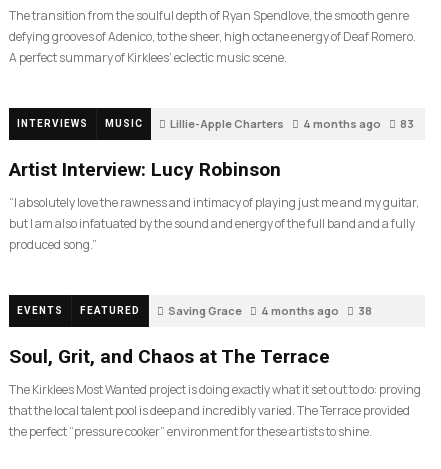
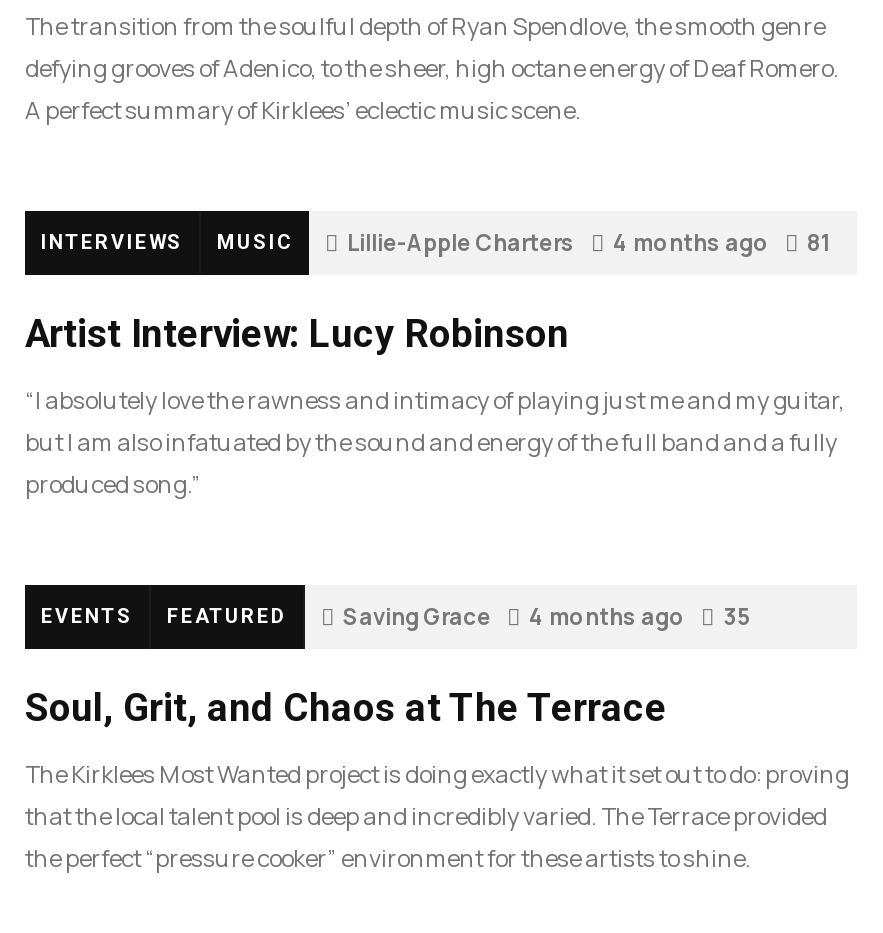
[170,116,414,131] Lillie-Apple Charters 4 months ago 83 -> [347,227,829,257] Lillie-Apple Charters 4 months ago 81
[168,303,372,318] Saving Grace 4 months ago 38 -> [343,601,751,631] Saving Grace 4 months ago 35

